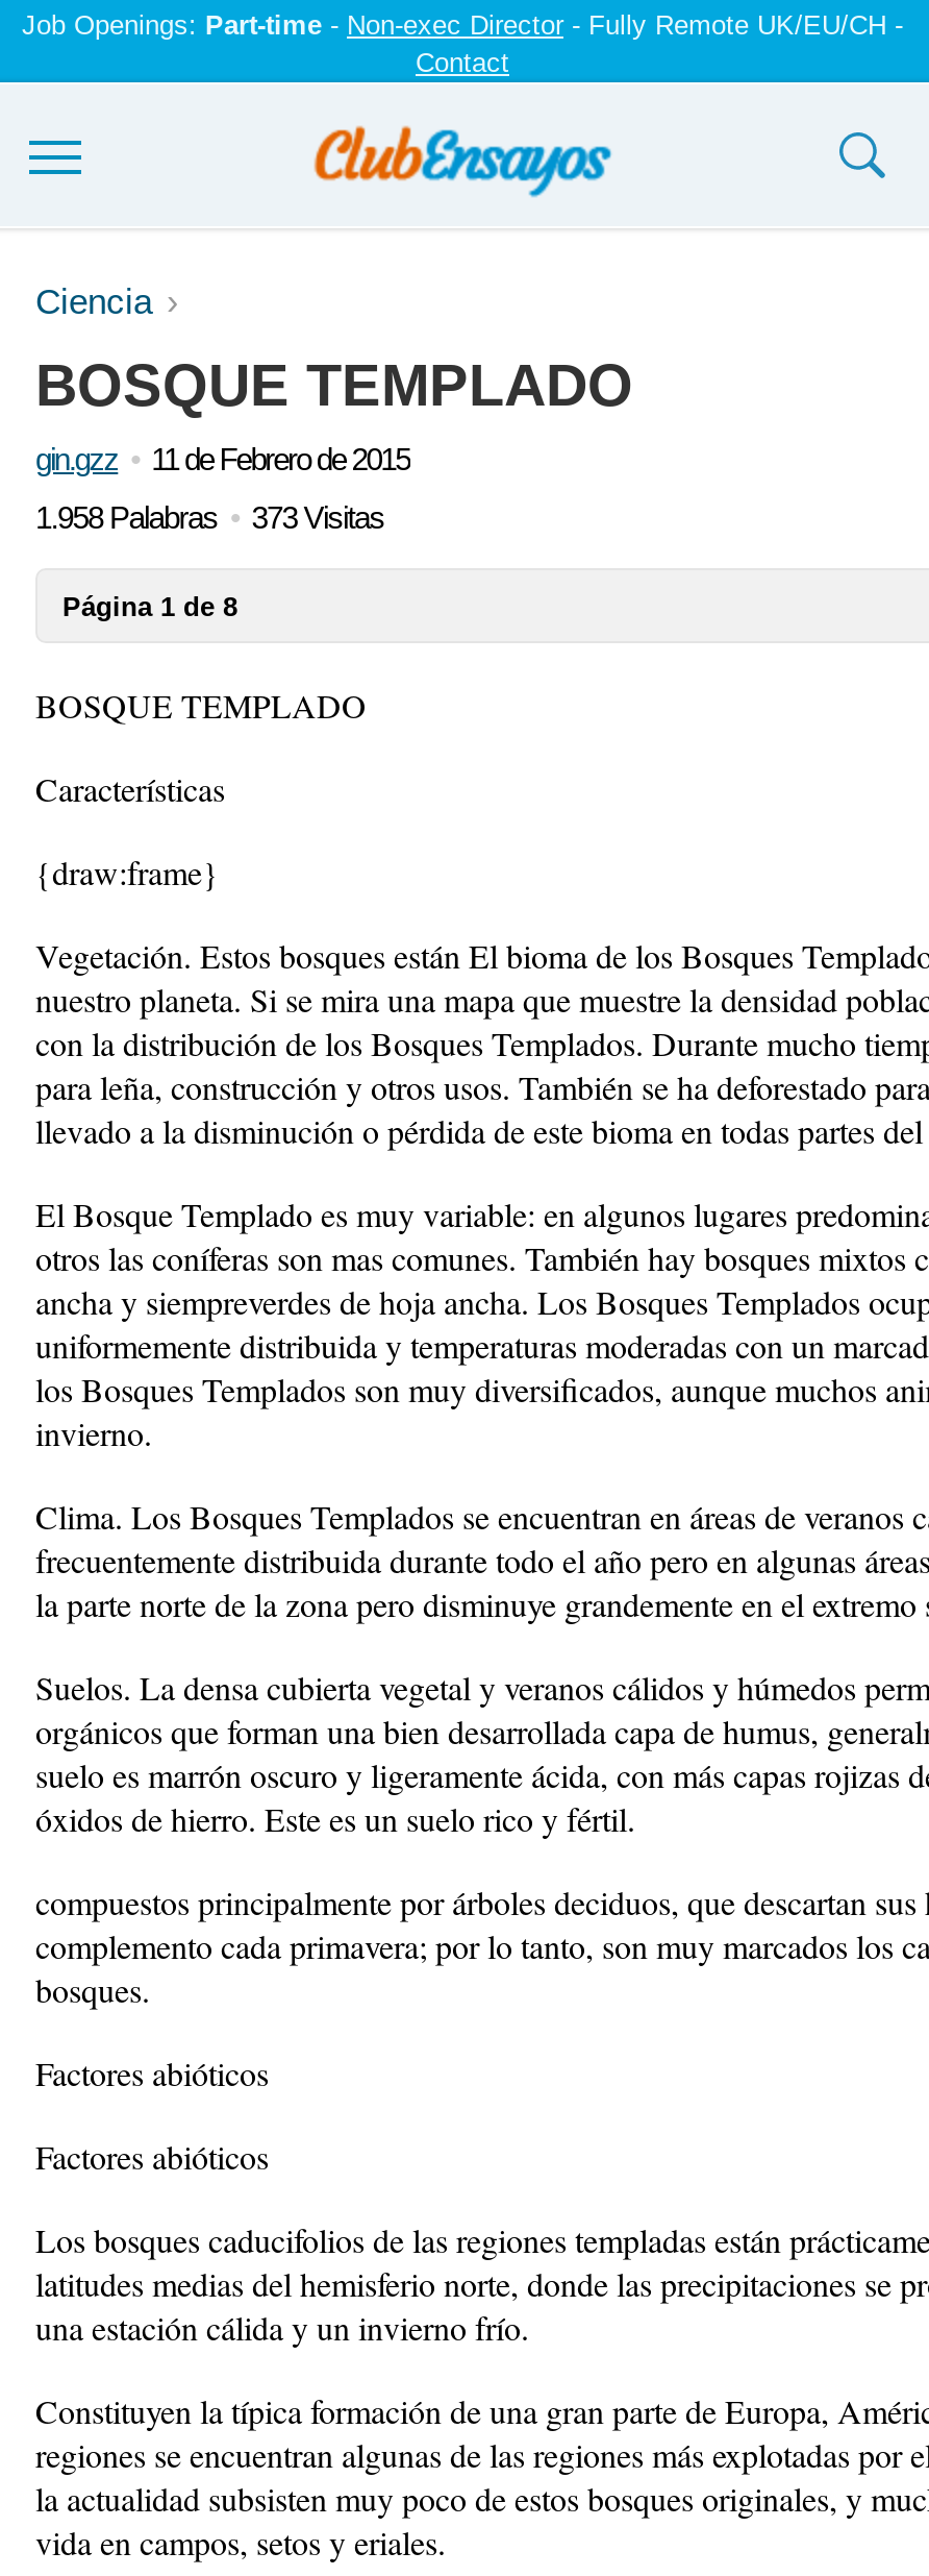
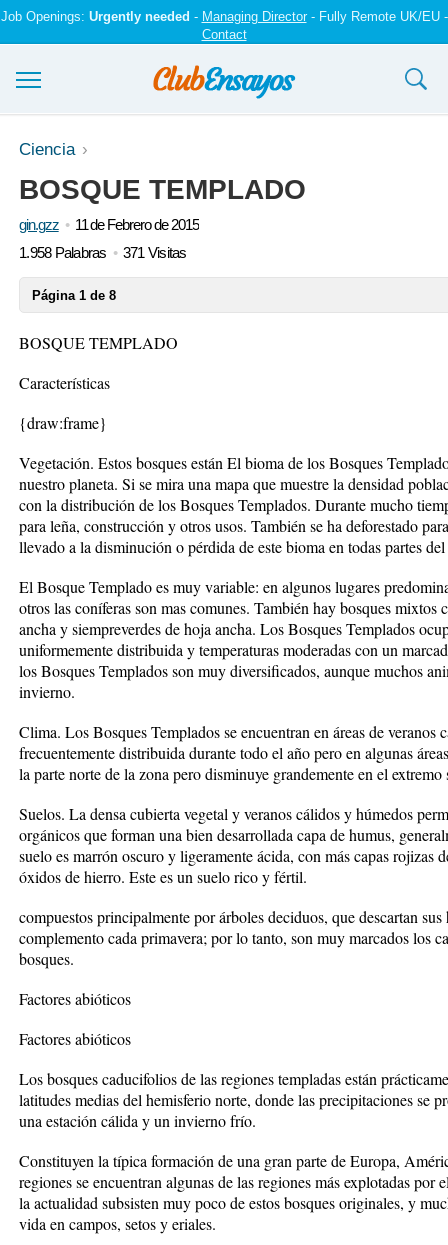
[22,9,903,41] Job Openings: Part-time - Non-exec Director - Fully Remote UK/EU/CH - -> [0,9,447,24] Job Openings: Urgently needed - Managing Director - Fully Remote UK/EU -
[35,499,384,535] 1.958 Palabras 373 Visitas -> [19,244,186,261] 1.958 Palabras 371 Visitas

